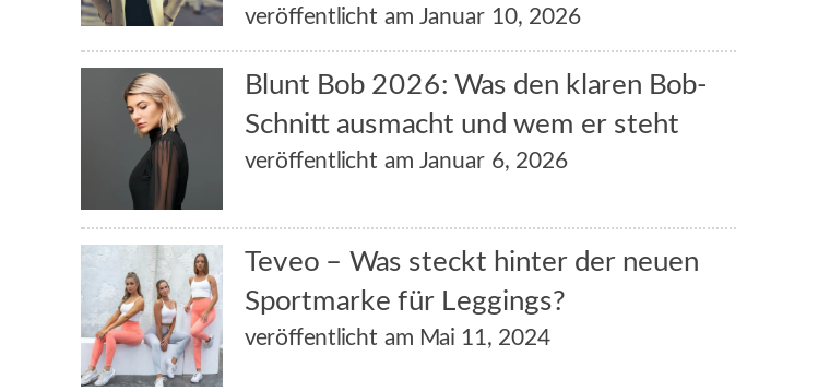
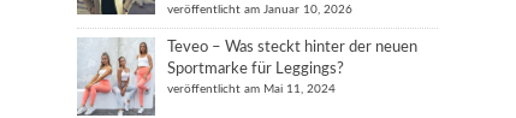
[81,66,708,212] [image] | Blunt Bob 2026: Was den klaren Bob- | Schnitt ausmacht und wem er steht | veröffentlicht am Januar 6, 2026 -> none

